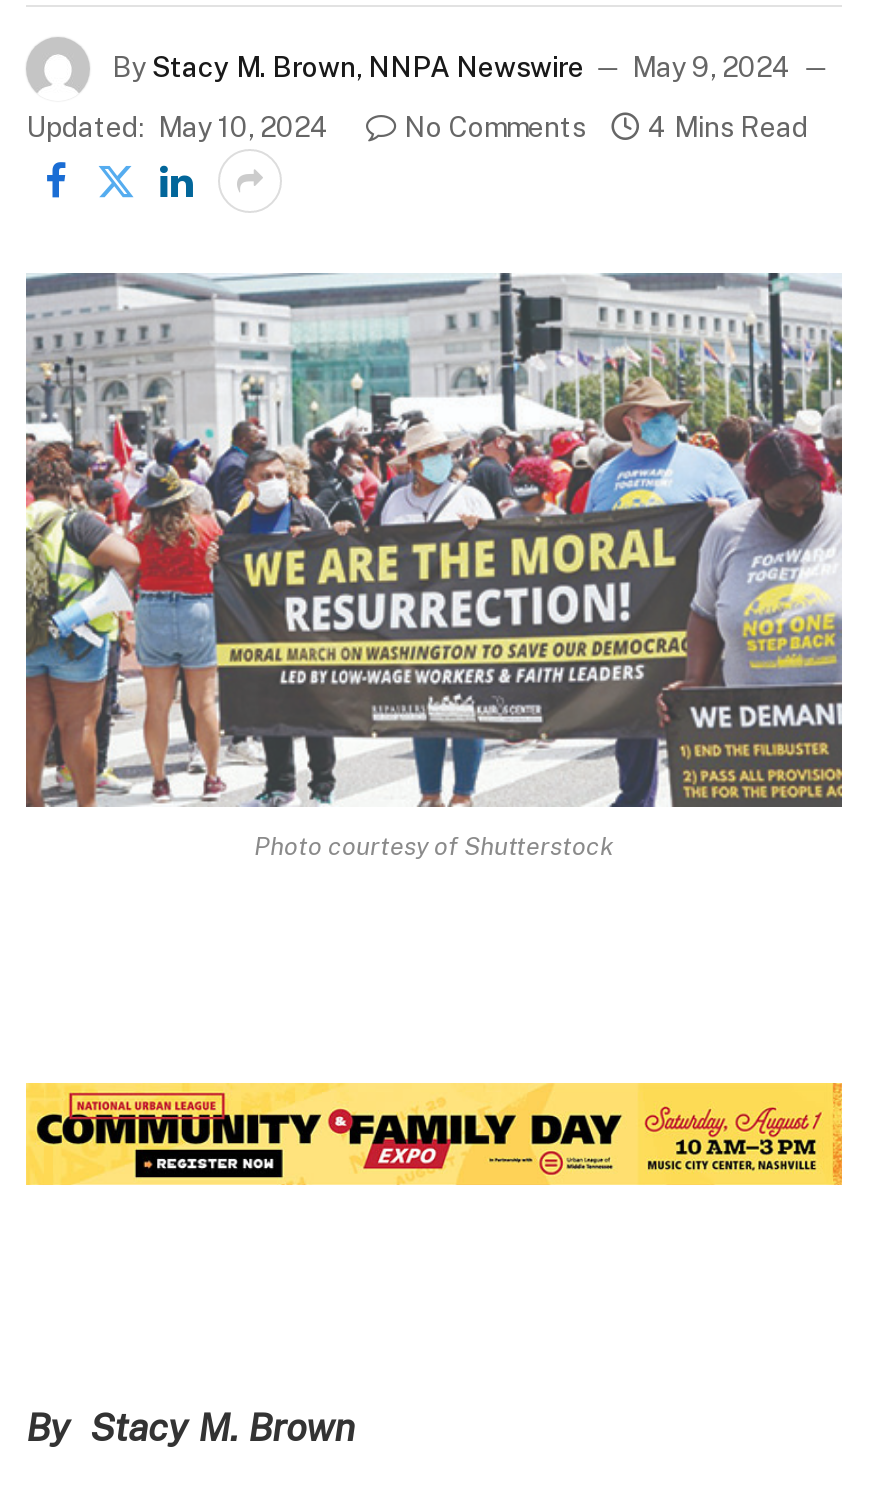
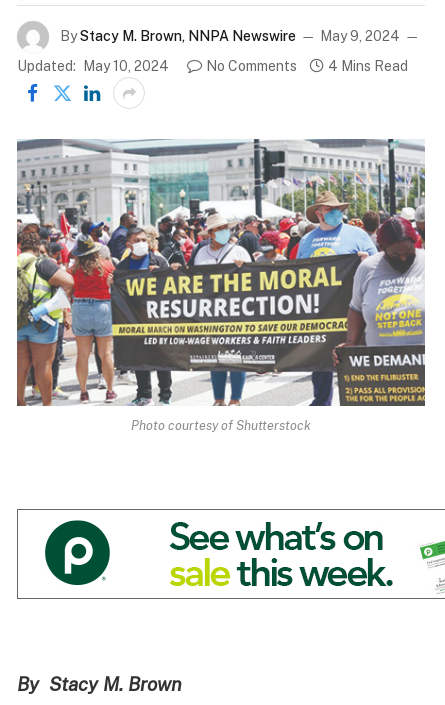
[24,1075,844,1193] [image] -> [16,508,442,600] [image]

